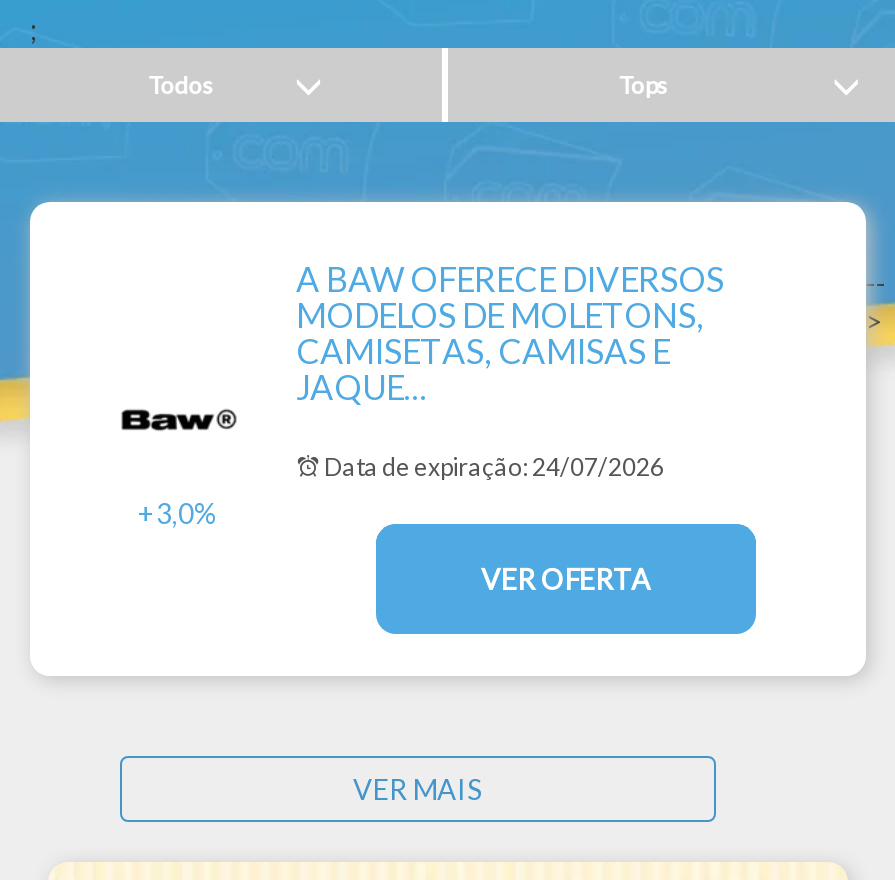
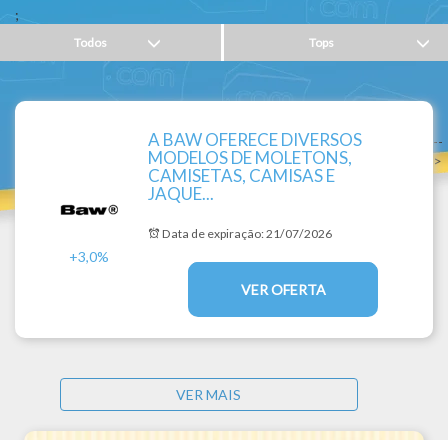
[320,452,664,482] Data de expiração: 24/07/2026 -> [160,226,332,241] Data de expiração: 21/07/2026

